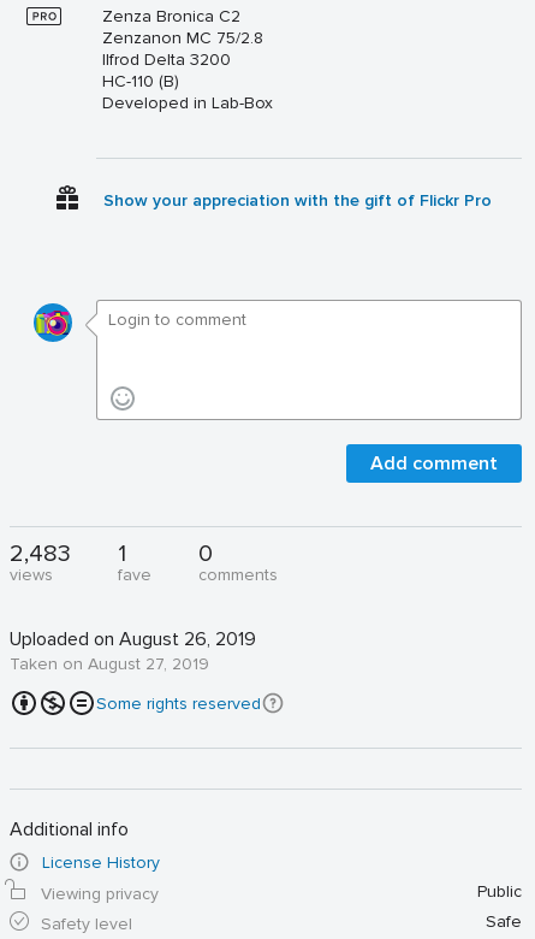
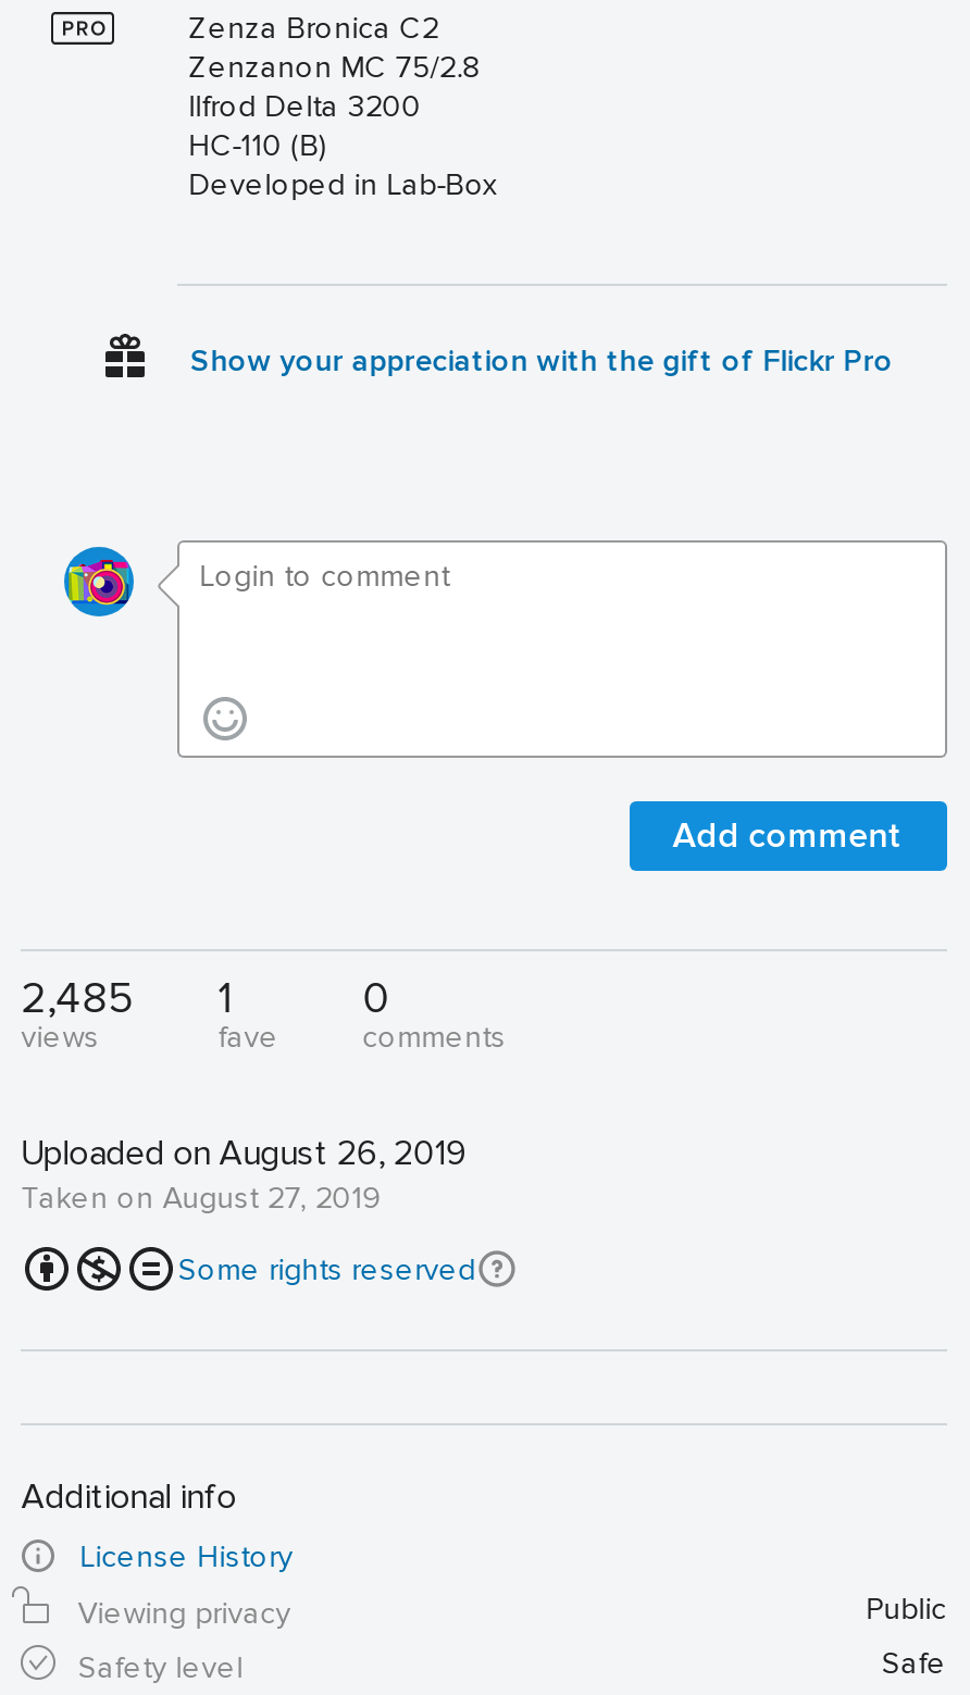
[10,539,126,568] 2,483 1 -> [21,973,233,1025] 2,485 1

